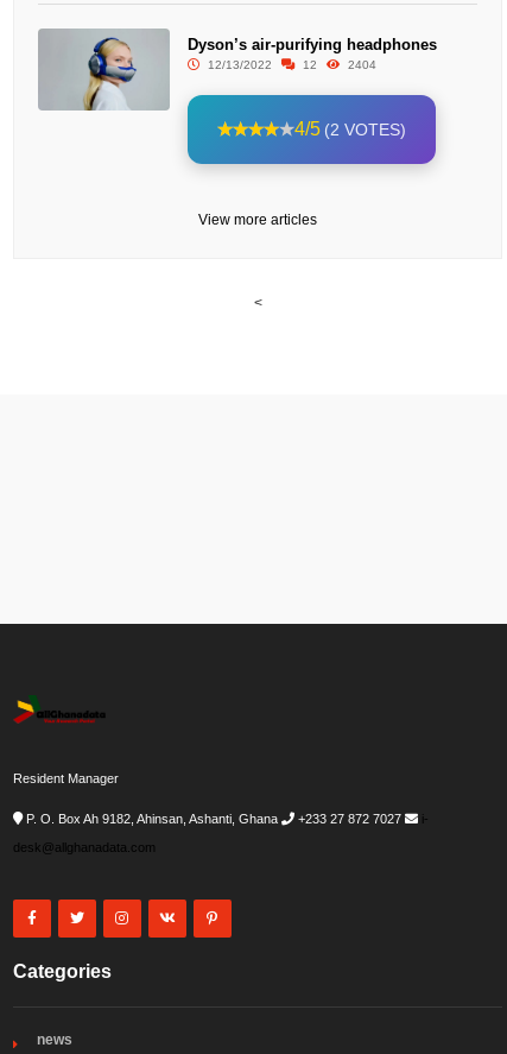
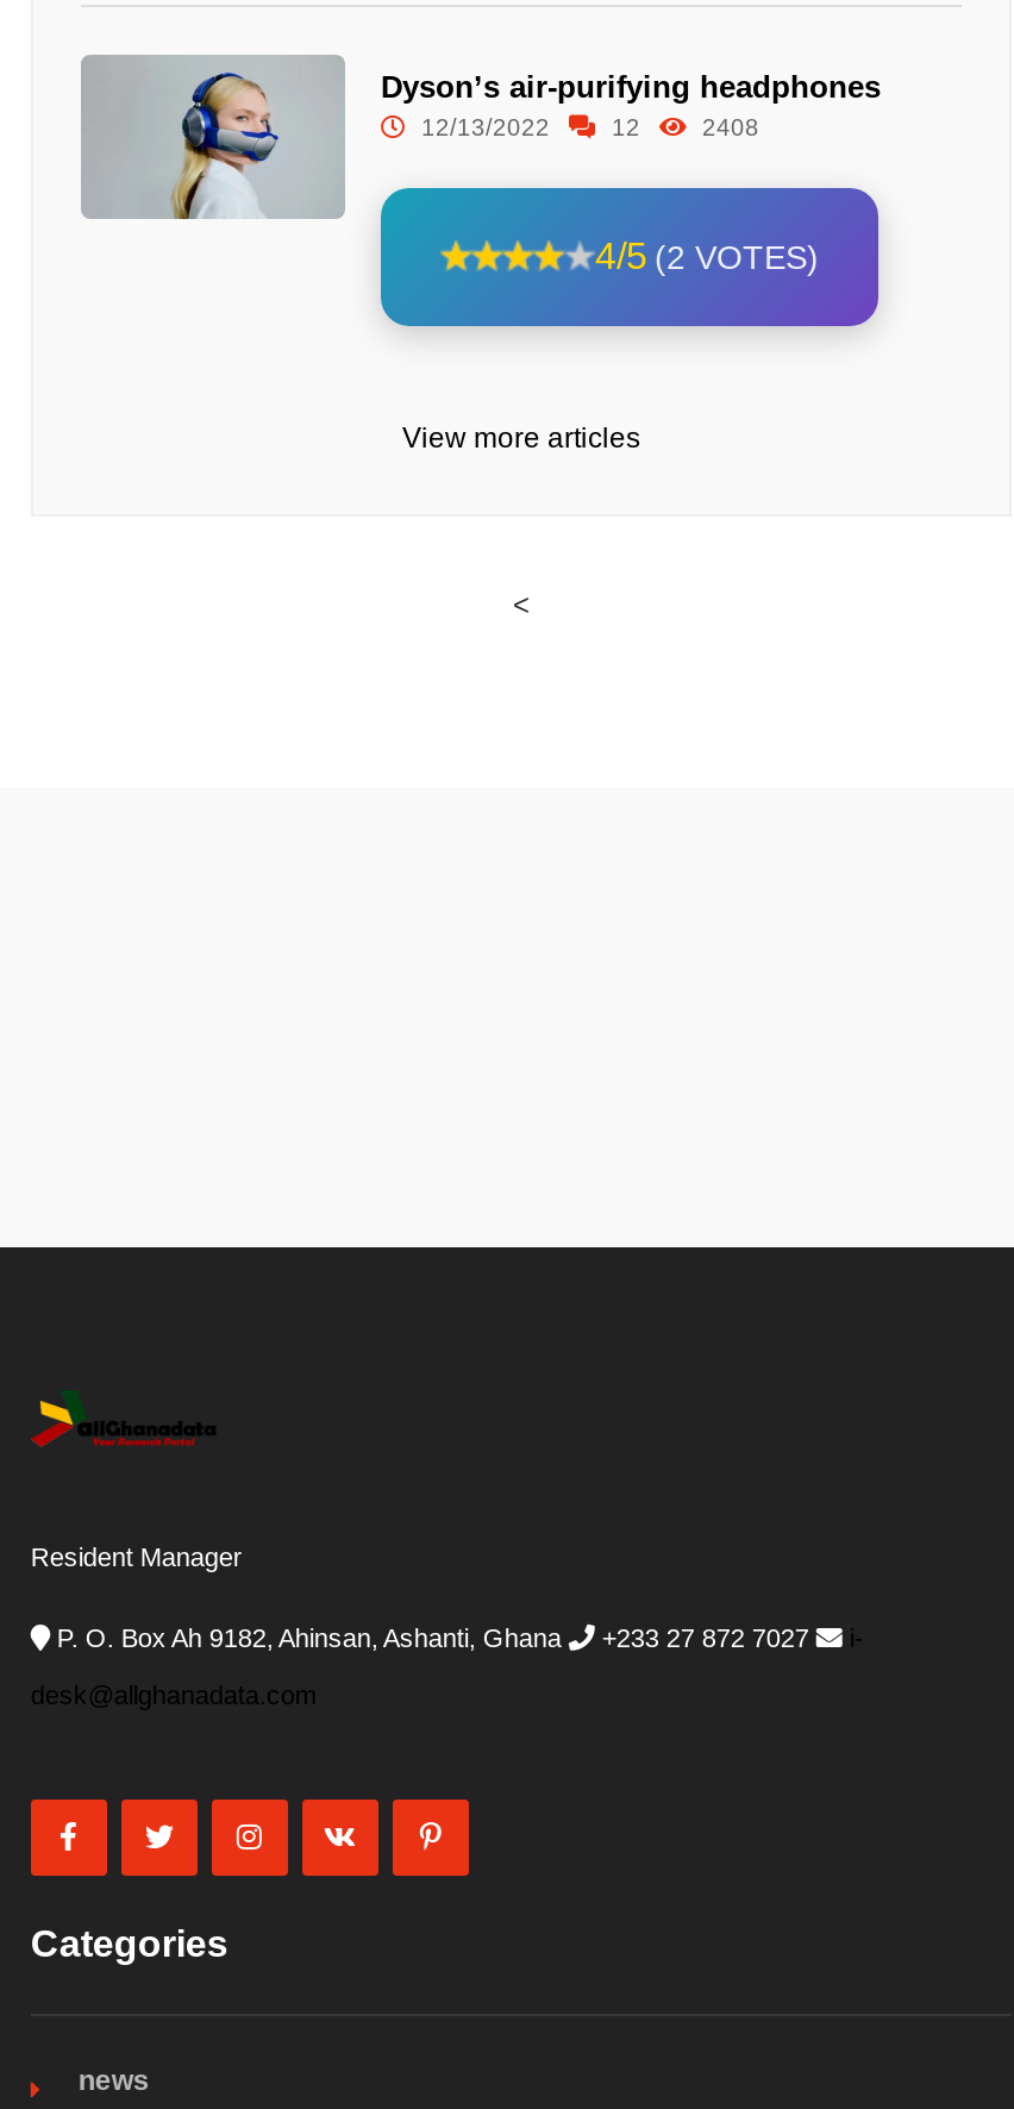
[344,58,376,71] 2404 -> [695,113,759,139] 2408

